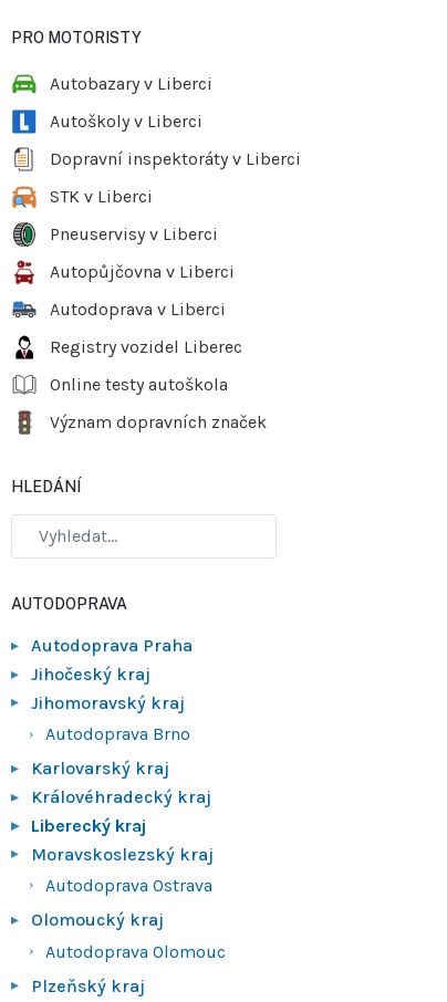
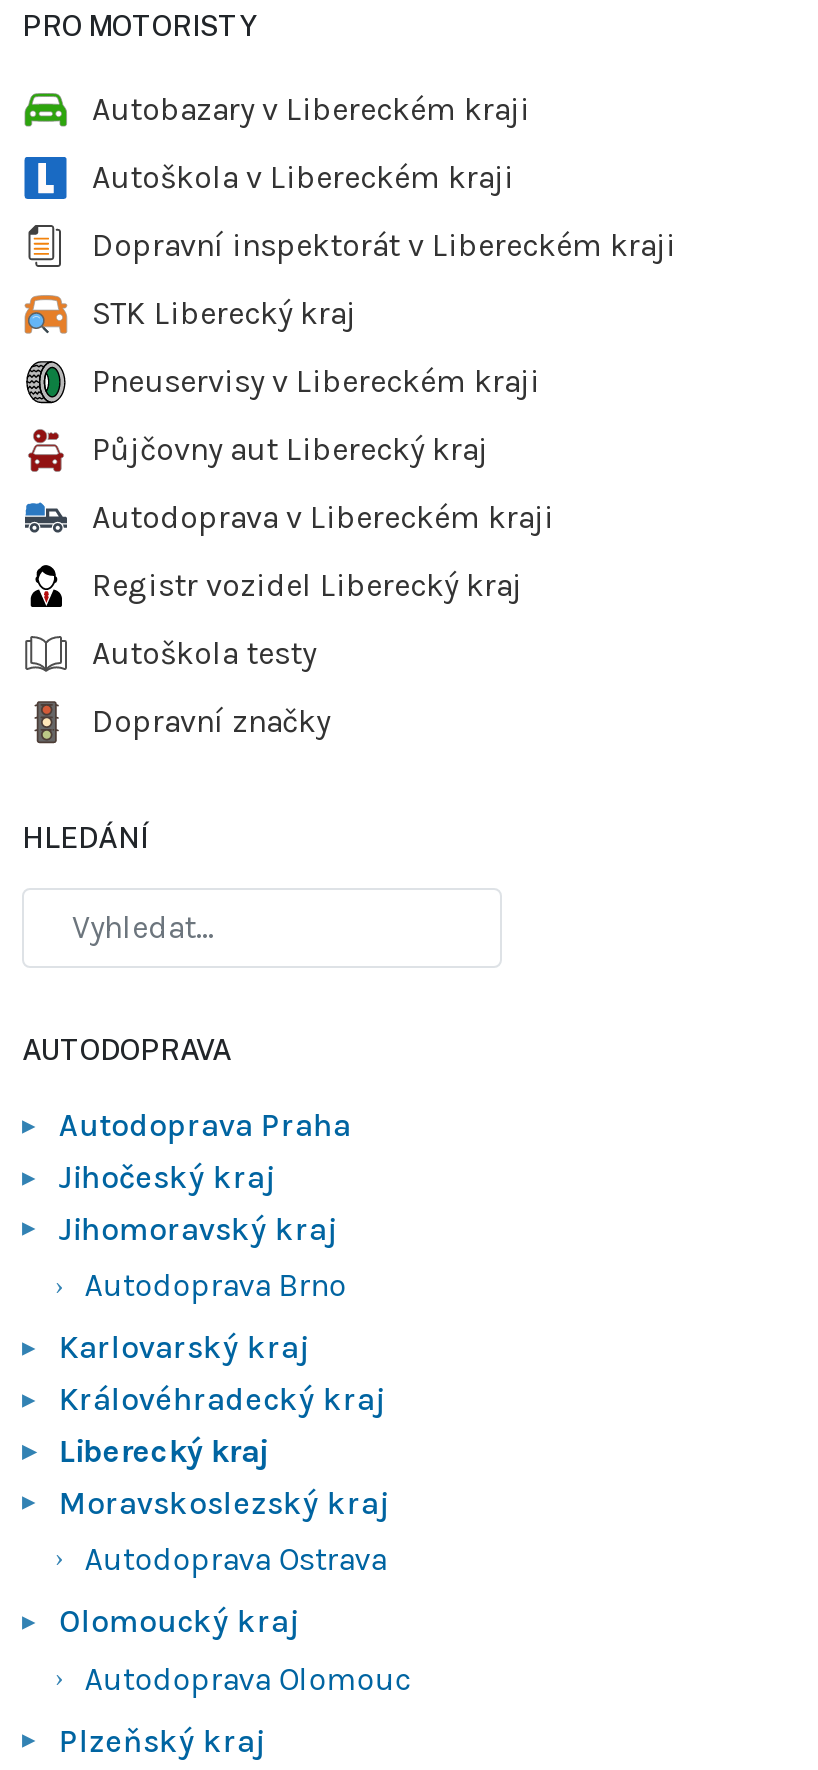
[50,73,212,94] Autobazary v Liberci -> [92,90,530,128] Autobazary v Libereckém kraji
[50,111,202,132] Autoškoly v Liberci -> [92,158,514,196] Autoškola v Libereckém kraji
[50,148,301,169] Dopravní inspektoráty v Liberci -> [92,226,676,264] Dopravní inspektorát v Libereckém kraji
[50,186,153,207] STK v Liberci -> [92,294,356,332] STK Liberecký kraj
[50,223,218,244] Pneuservisy v Liberci -> [92,362,540,400] Pneuservisy v Libereckém kraji
[50,261,235,282] Autopůjčovna v Liberci -> [92,430,488,468] Půjčovny aut Liberecký kraj
[50,299,226,320] Autodoprava v Liberci -> [92,498,554,536] Autodoprava v Libereckém kraji
[50,336,242,357] Registry vozidel Liberec -> [92,566,522,604] Registr vozidel Liberecký kraj
[50,374,228,395] Online testy autoškola -> [92,634,316,672] Autoškola testy
[50,411,267,432] Význam dopravních značek -> [92,702,330,740] Dopravní značky

